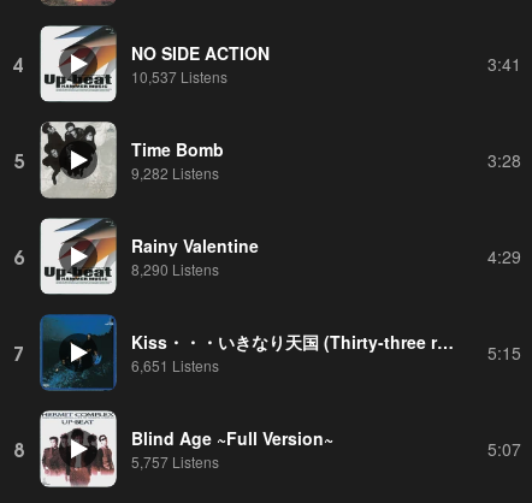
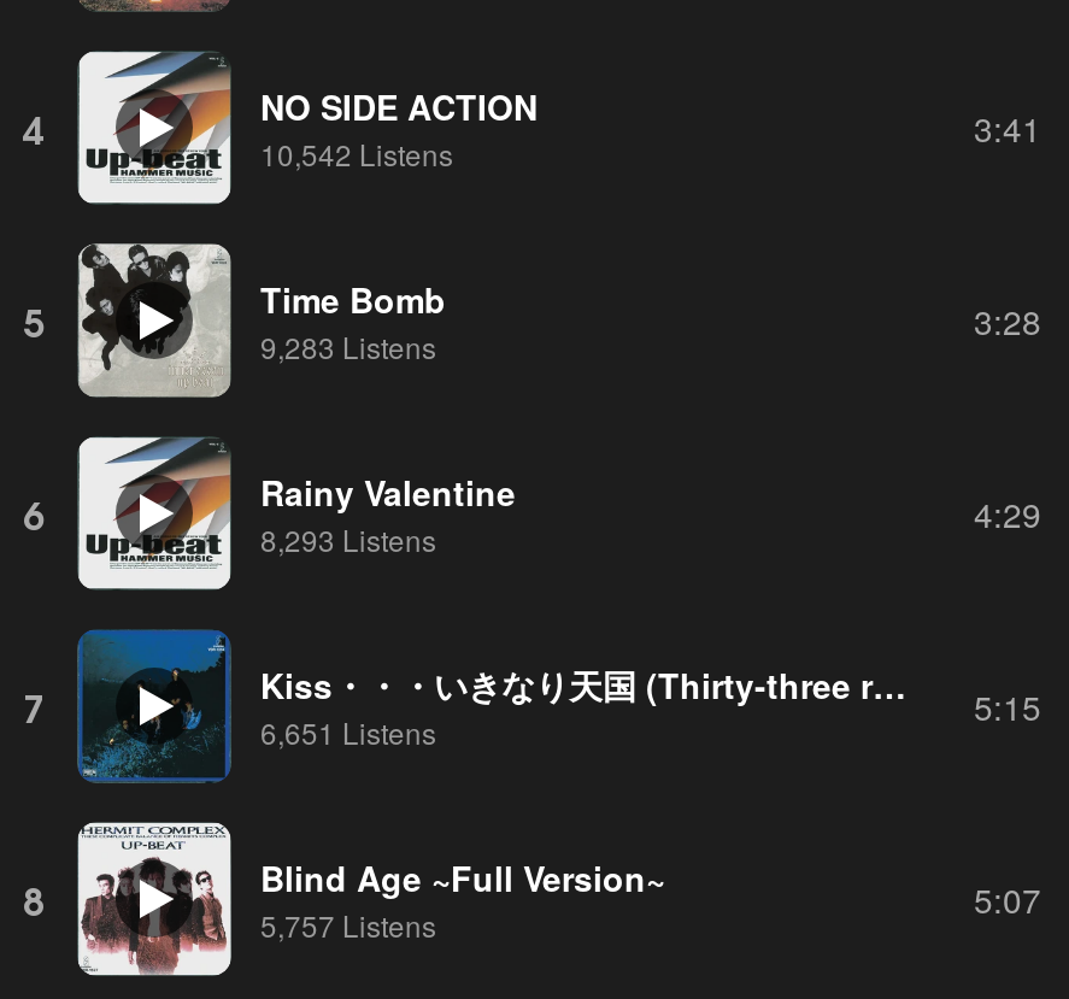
[131,66,227,86] 10,537 Listens -> [260,131,453,172] 10,542 Listens
[131,162,219,182] 9,282 Listens -> [260,324,436,365] 9,283 Listens
[131,258,219,279] 8,290 Listens -> [260,517,436,558] 8,293 Listens

